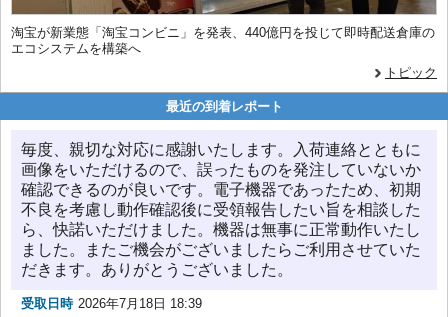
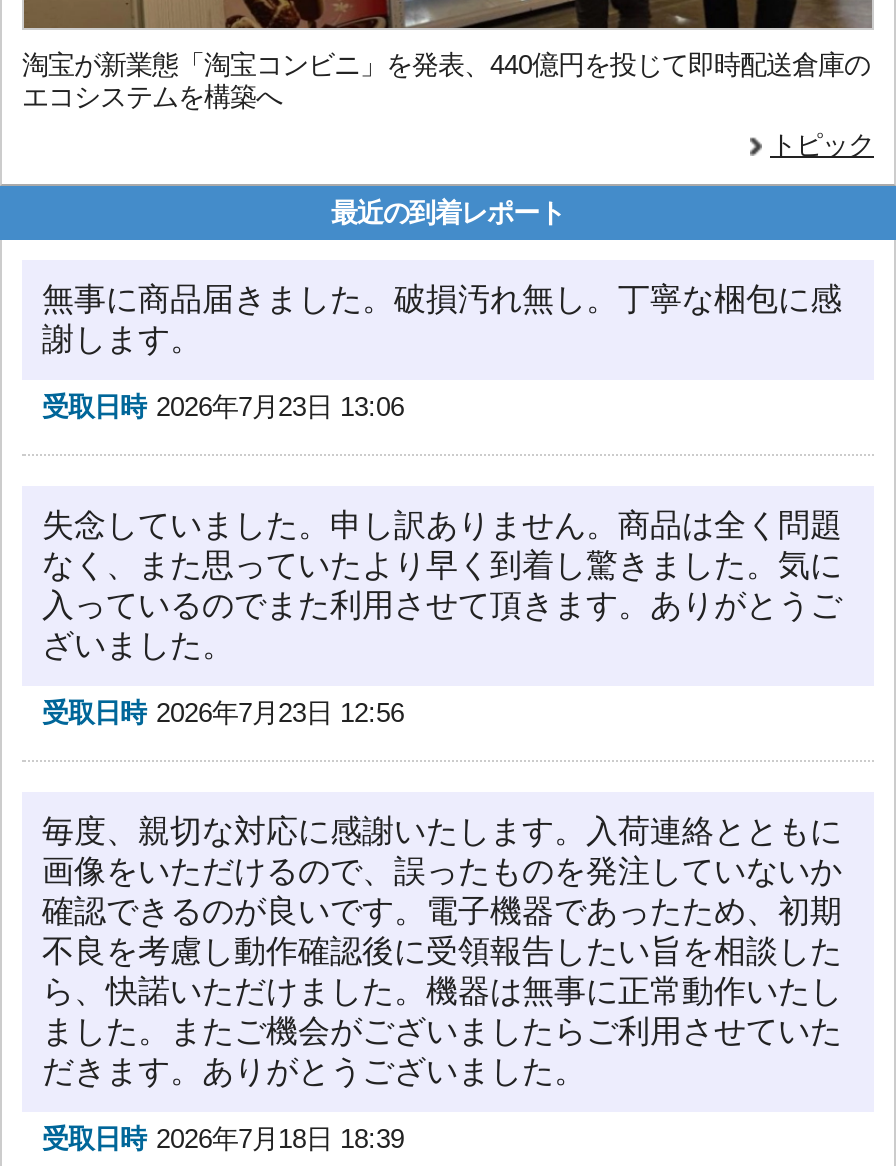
none -> [42,283,842,423] 無事に商品届きました。破損汚れ無し。丁寧な梱包に感 | 謝します。 | 受取日時 2026年7月23日 13:06
none -> [42,509,842,729] 失念していました。申し訳ありません。商品は全く問題 | なく、また思っていたより早く到着し驚きました。気に | 入っているのでまた利用させて頂きます。ありがとうご | ざいました。 | 受取日時 2026年7月23日 12:56

